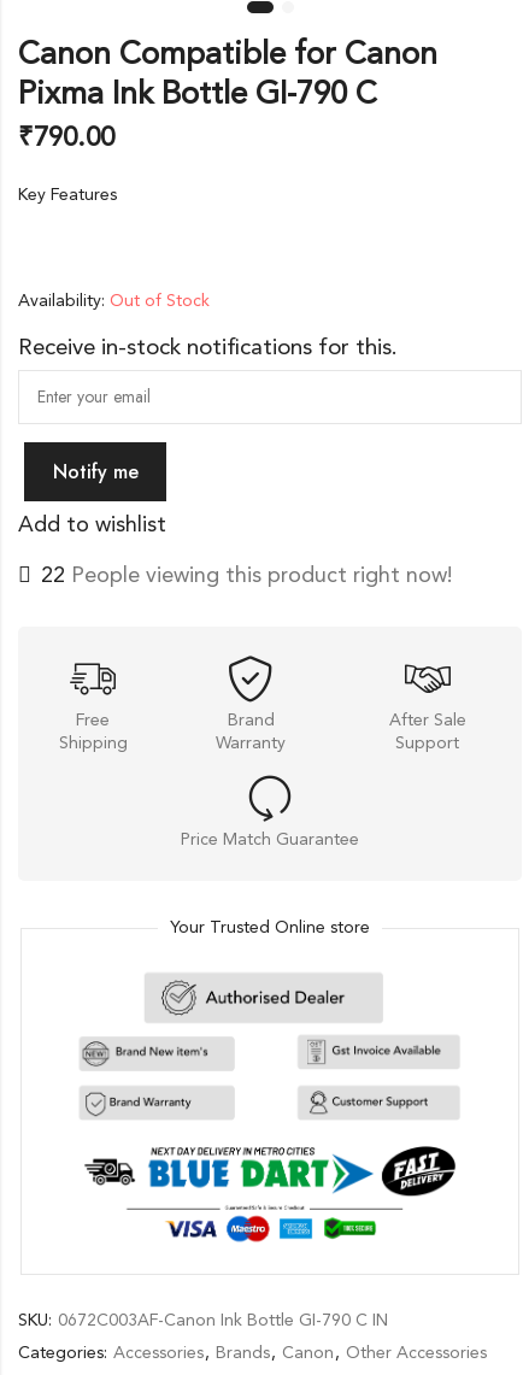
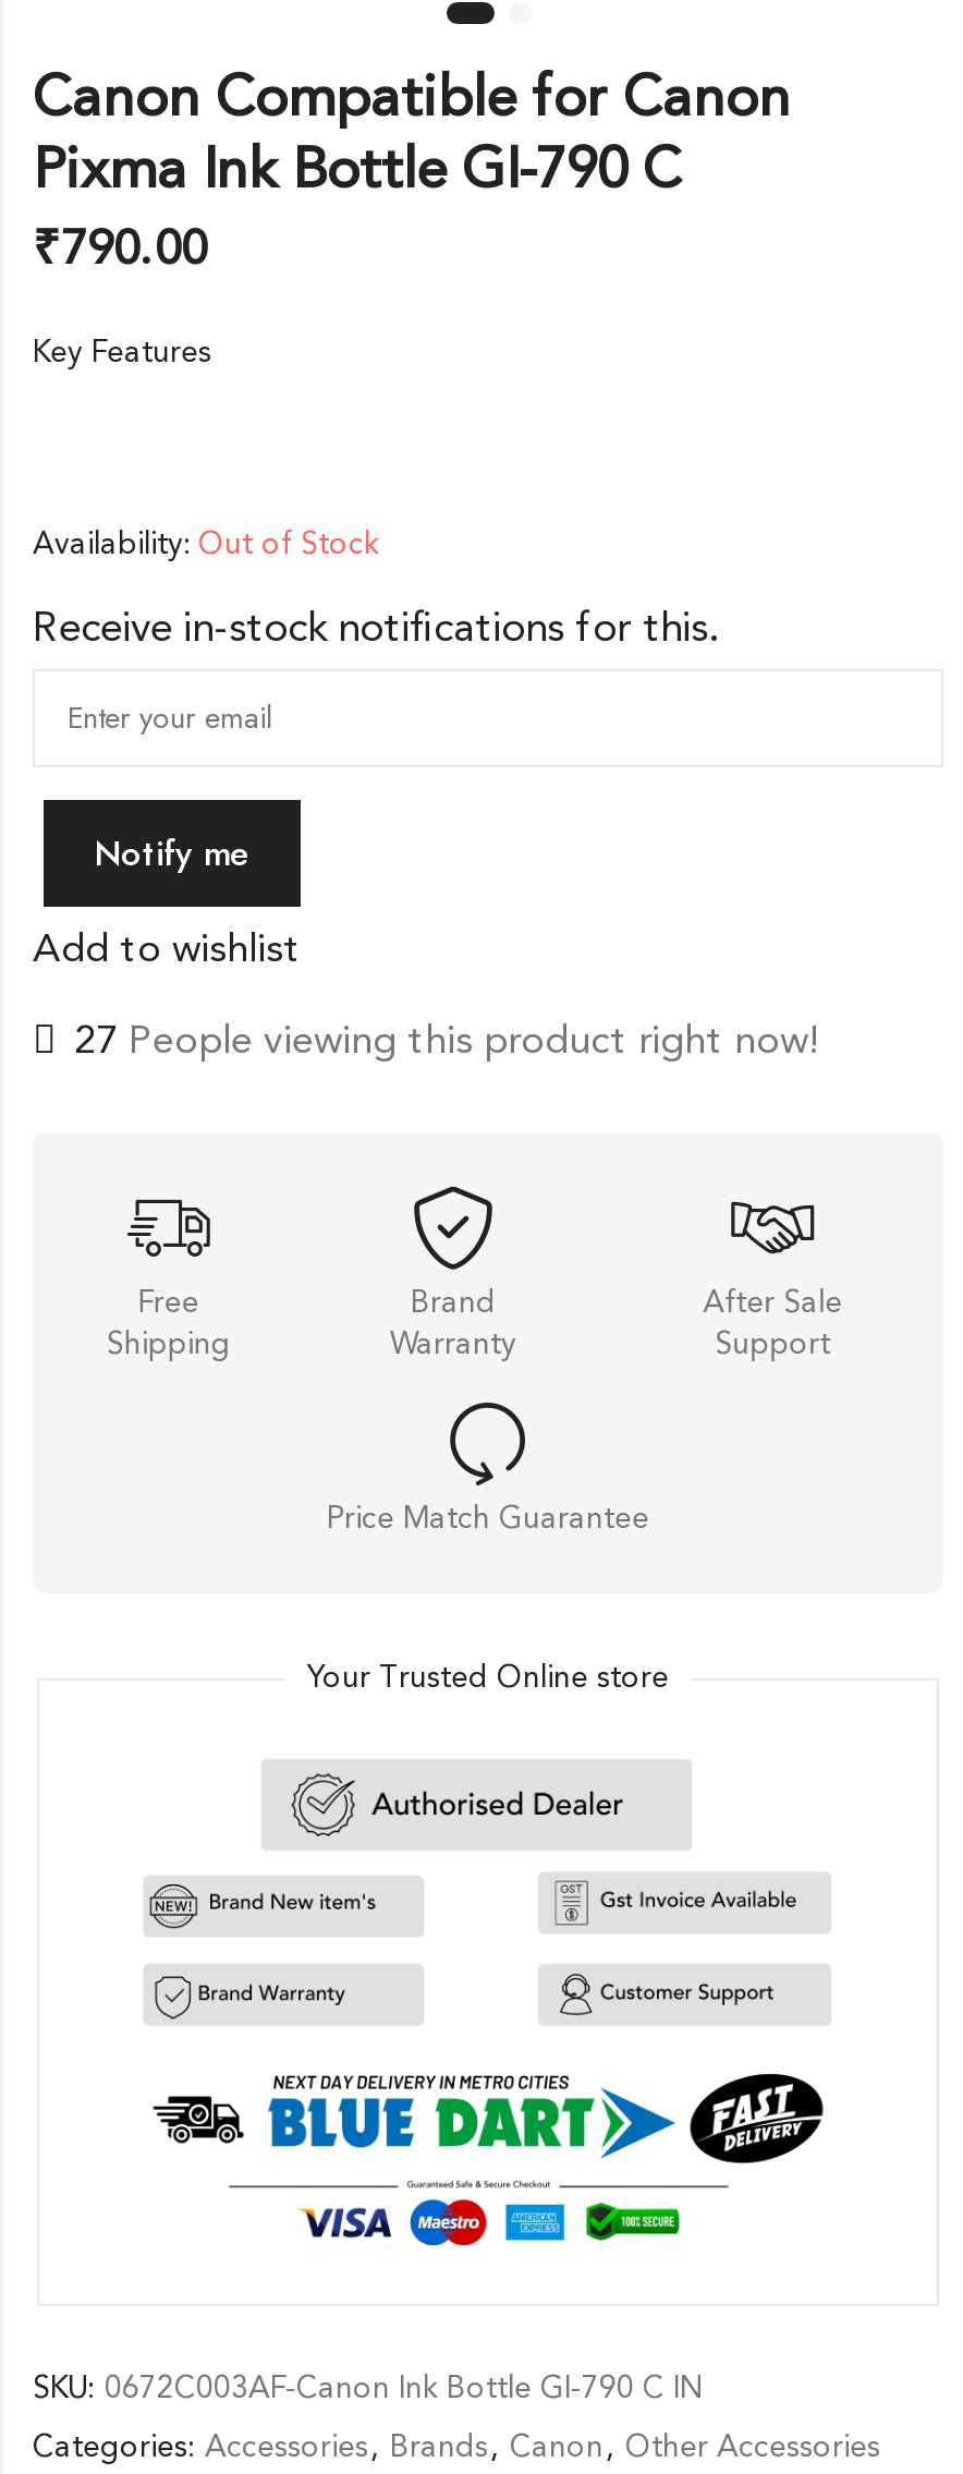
[41,565,453,586] 22 People viewing this product right now! -> [74,1021,819,1061] 27 People viewing this product right now!

